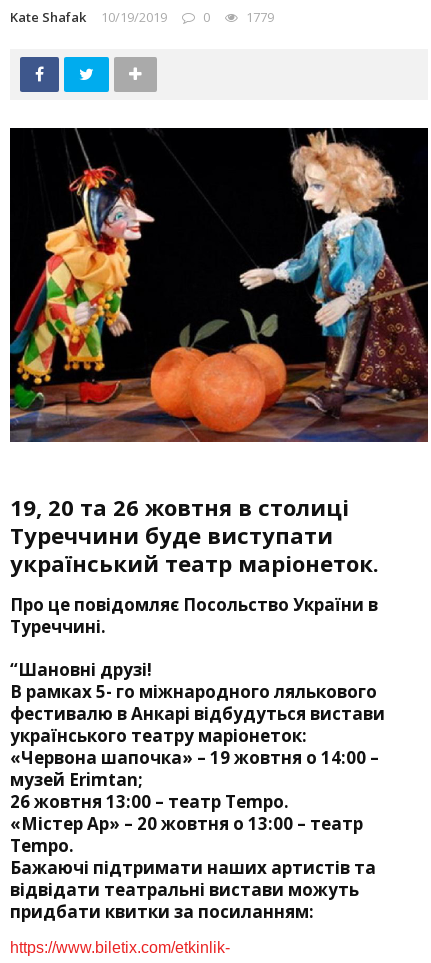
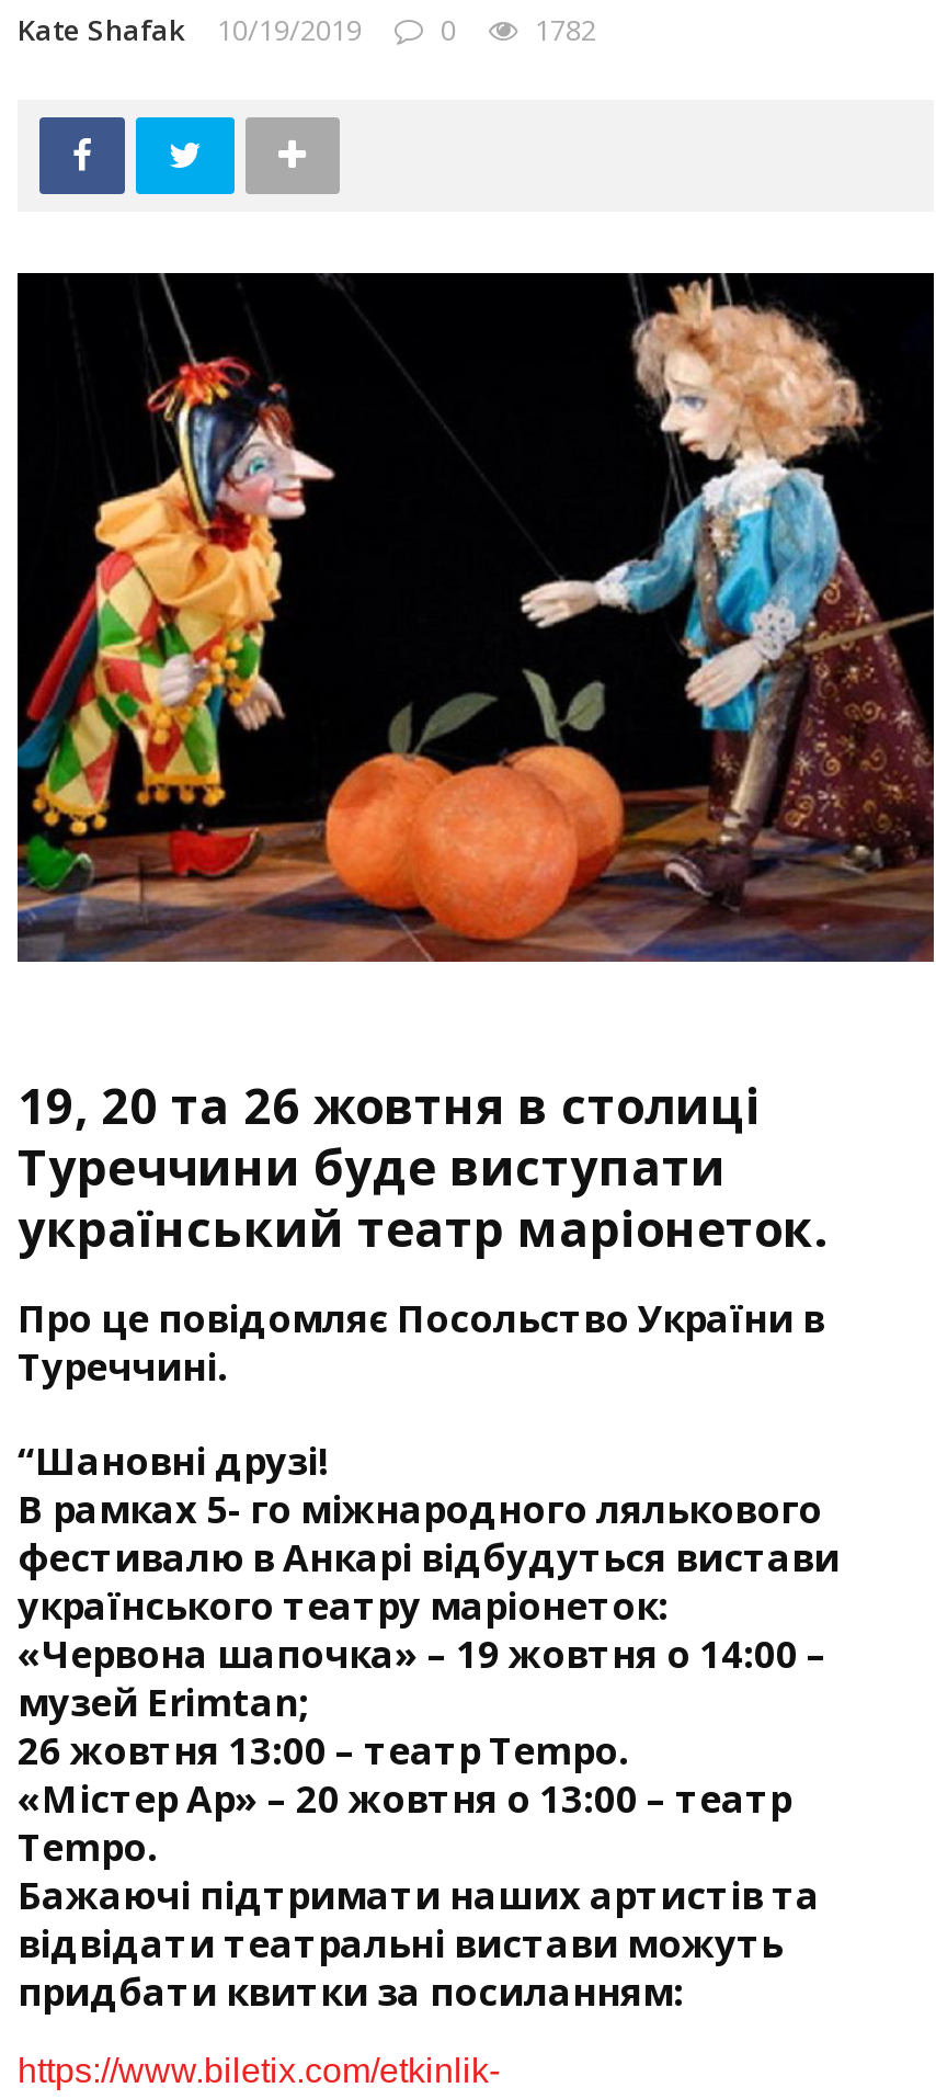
[10,8,274,26] Kate Shafak 10/19/2019 0 1779 -> [18,10,596,49] Kate Shafak 10/19/2019 0 1782

